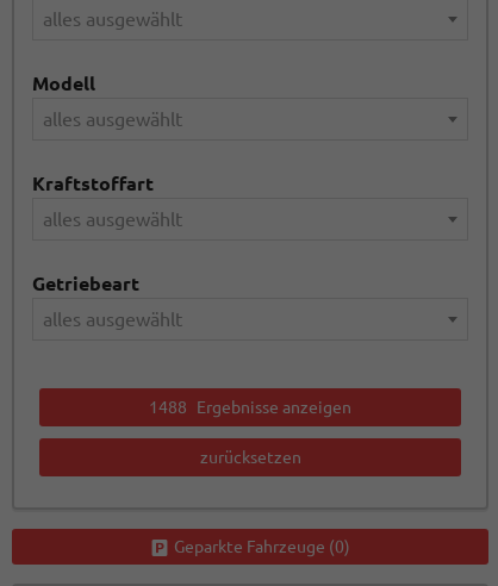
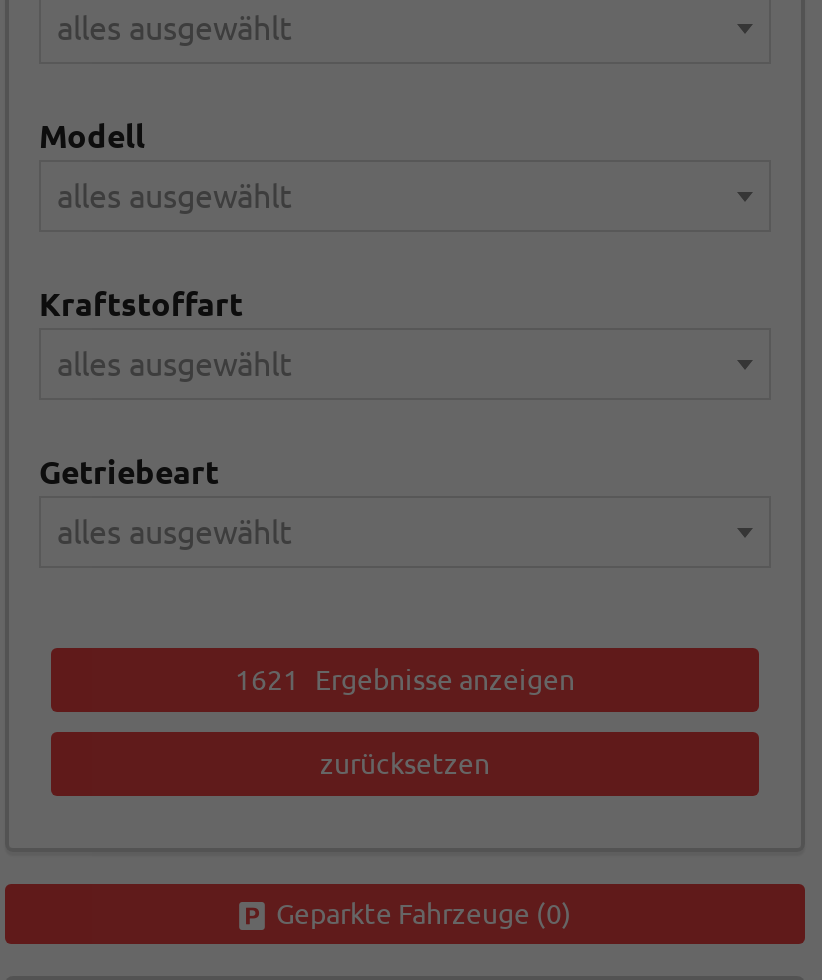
[149,397,351,416] 1488 Ergebnisse anzeigen -> [235,663,575,695] 1621 Ergebnisse anzeigen

